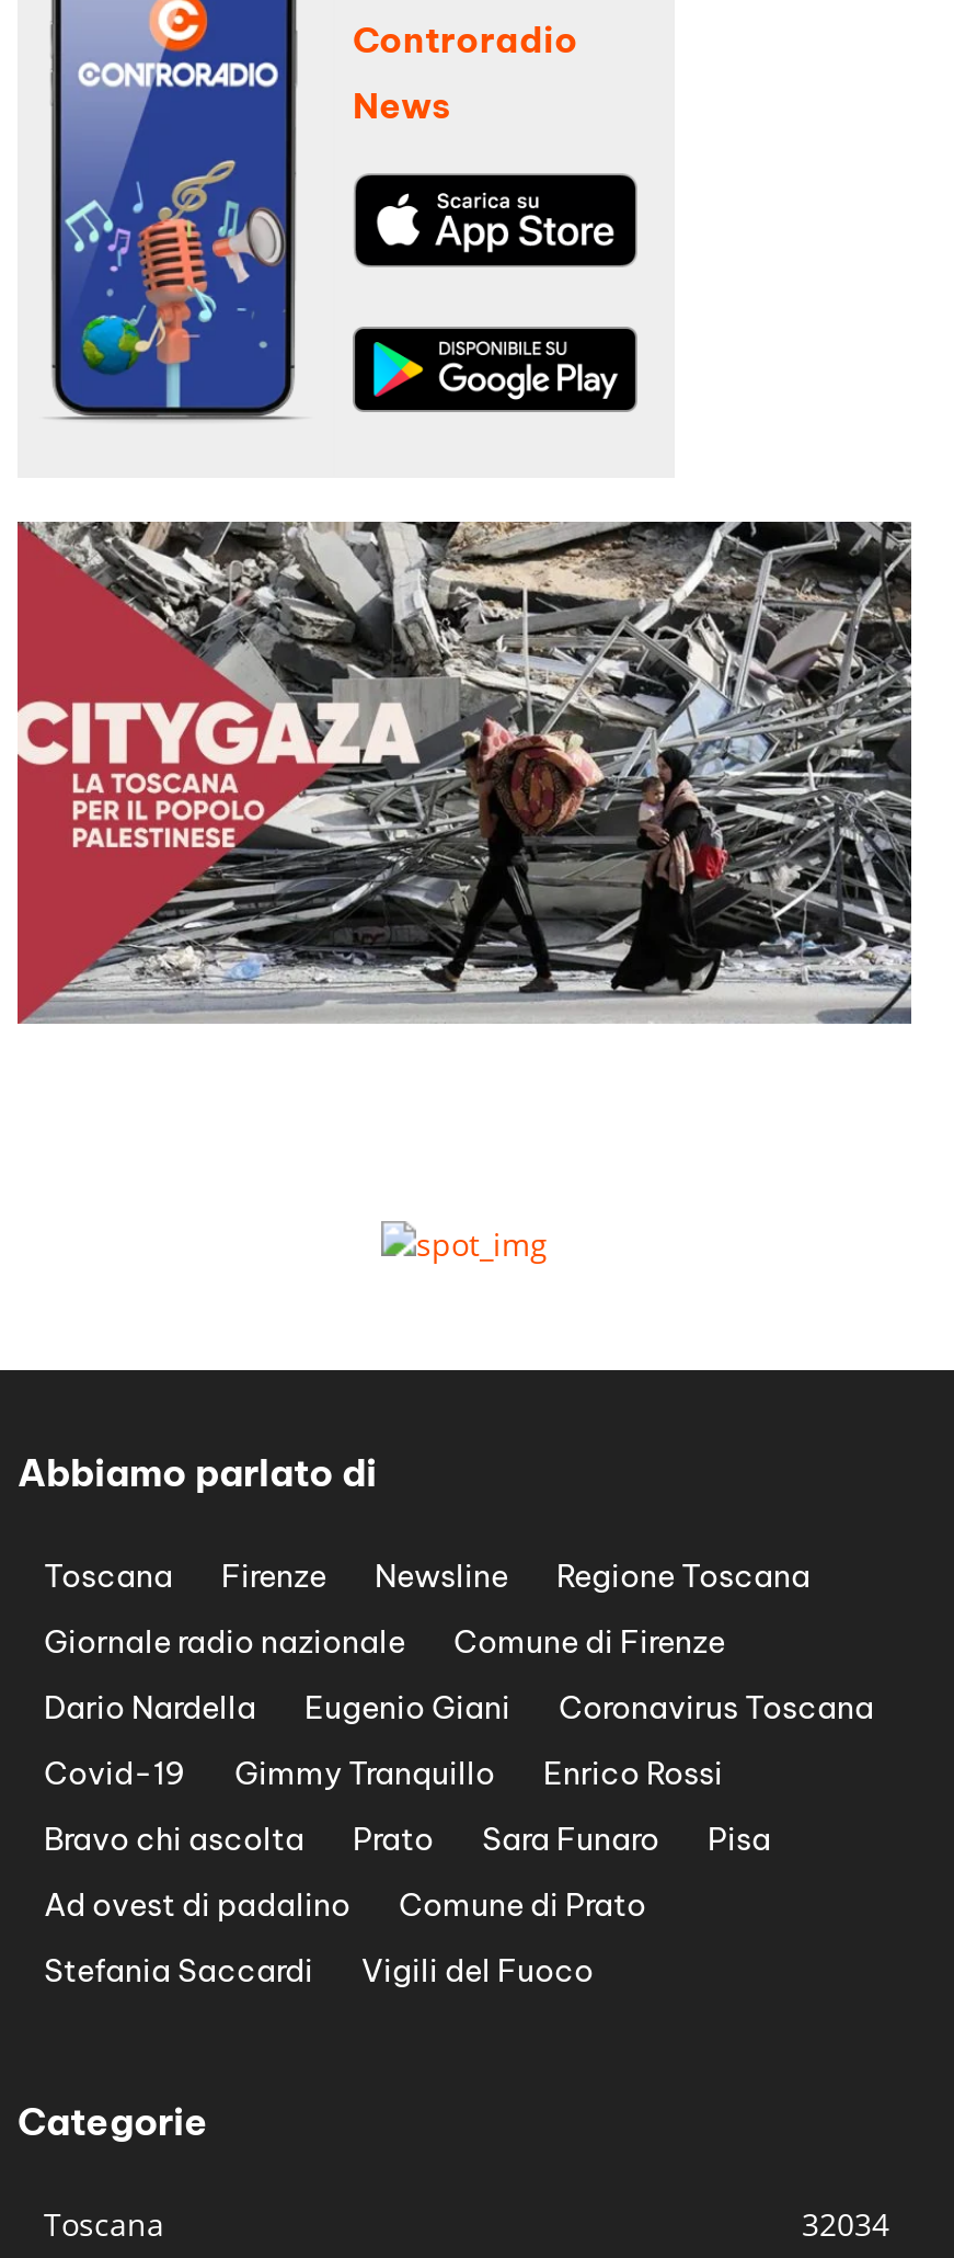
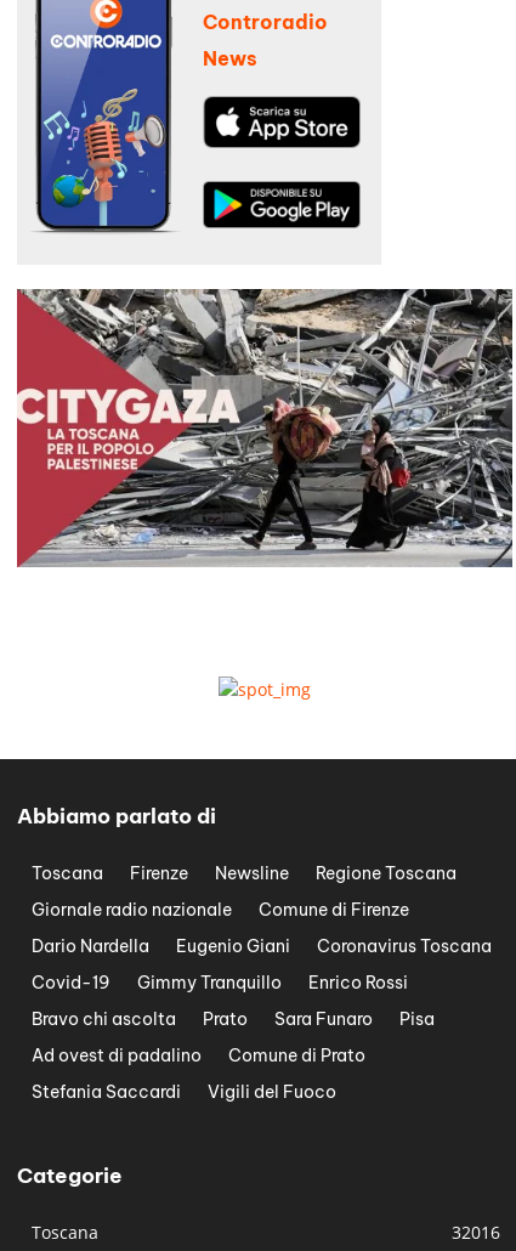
[802,2204,889,2246] 32034 -> [452,1221,500,1244] 32016

